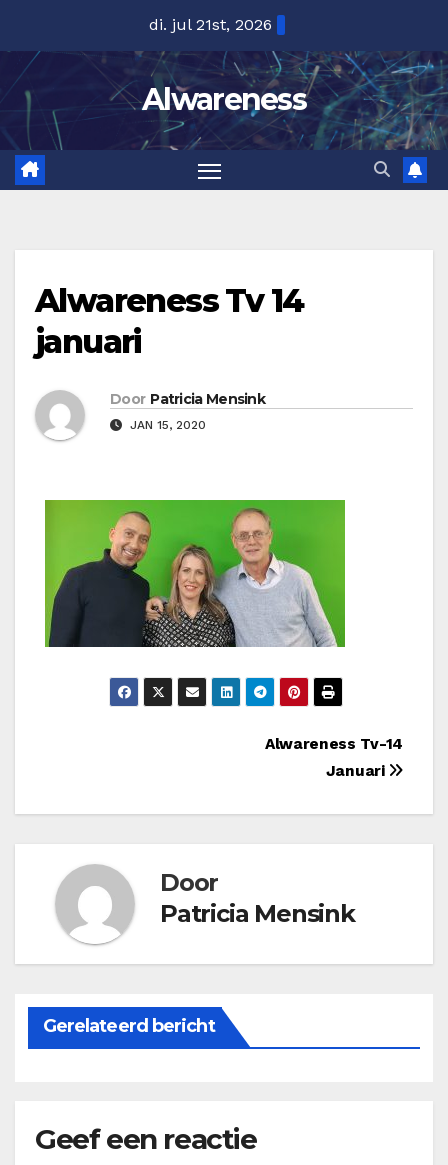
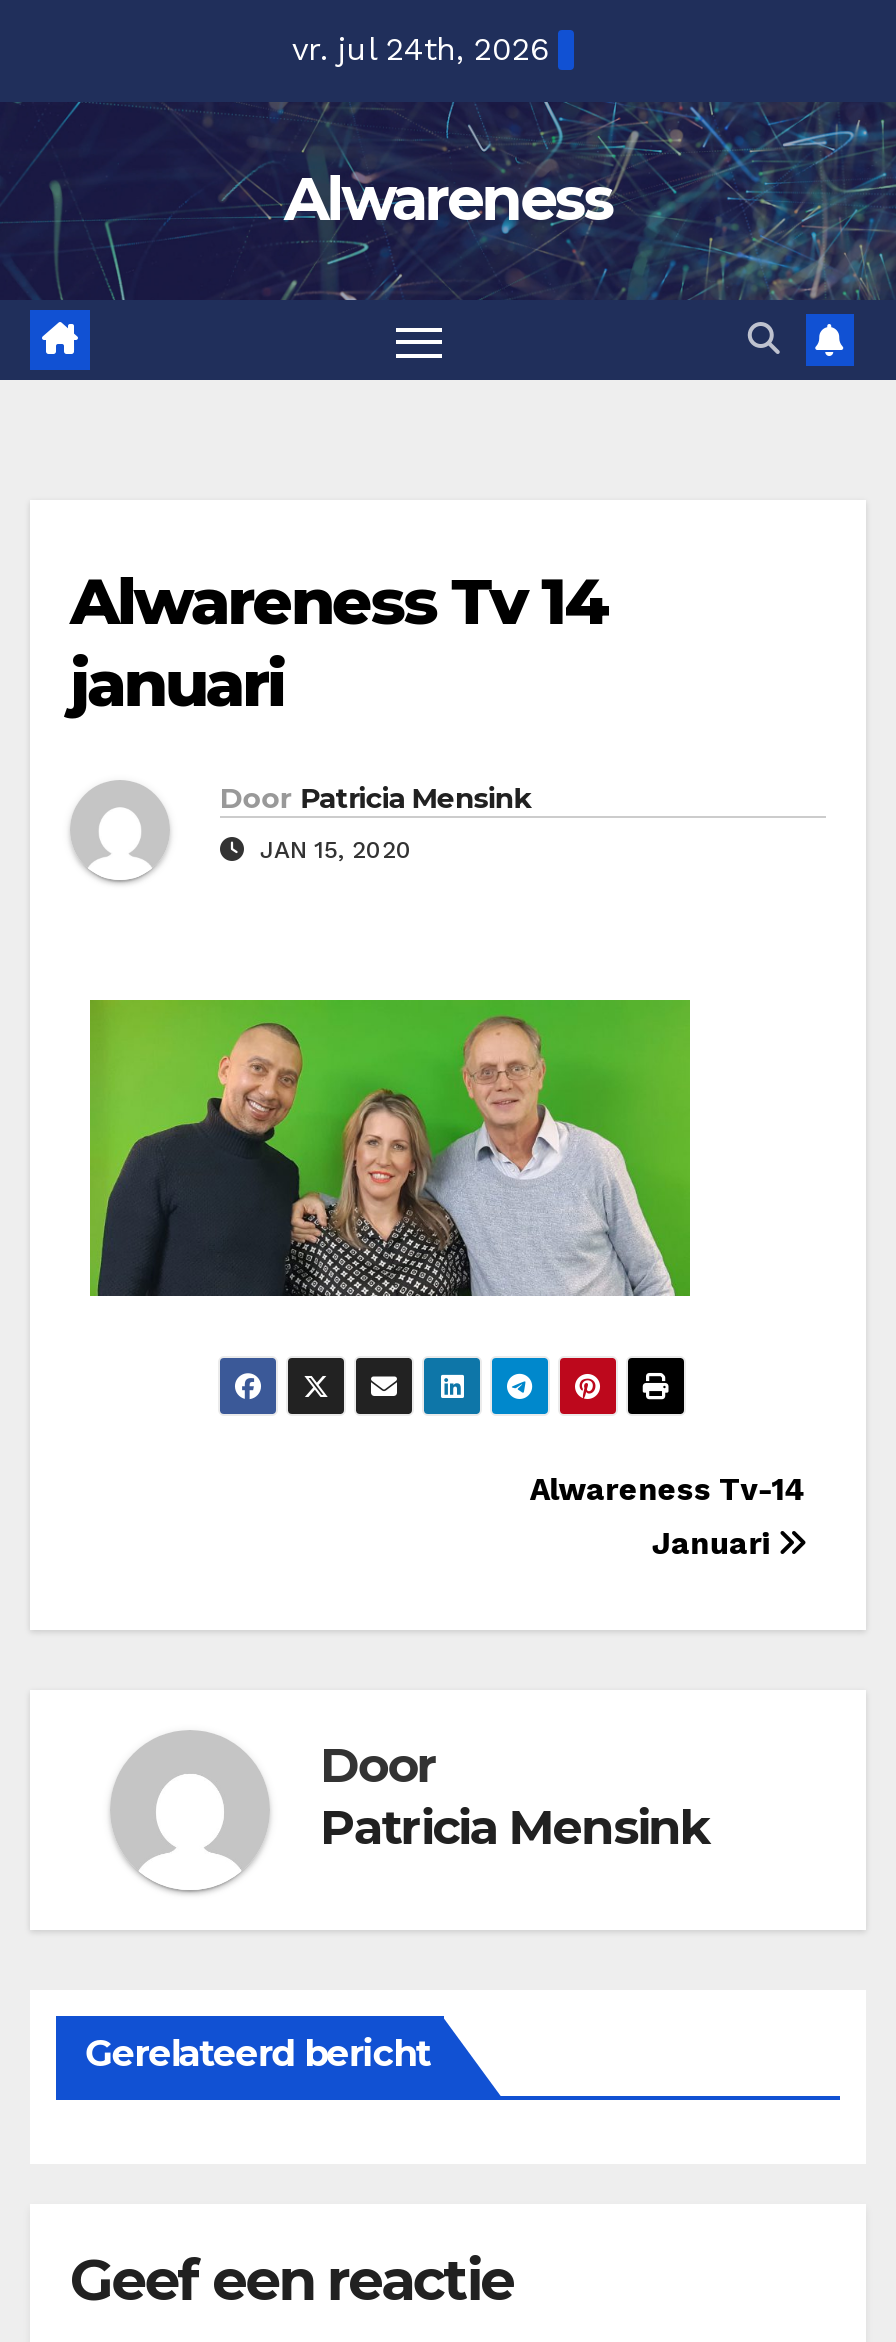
[148,15,271,34] di. jul 21st, 2026 -> [292,30,548,68] vr. jul 24th, 2026

